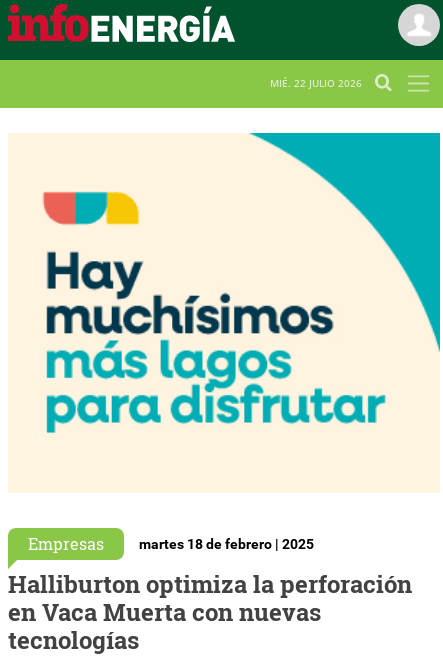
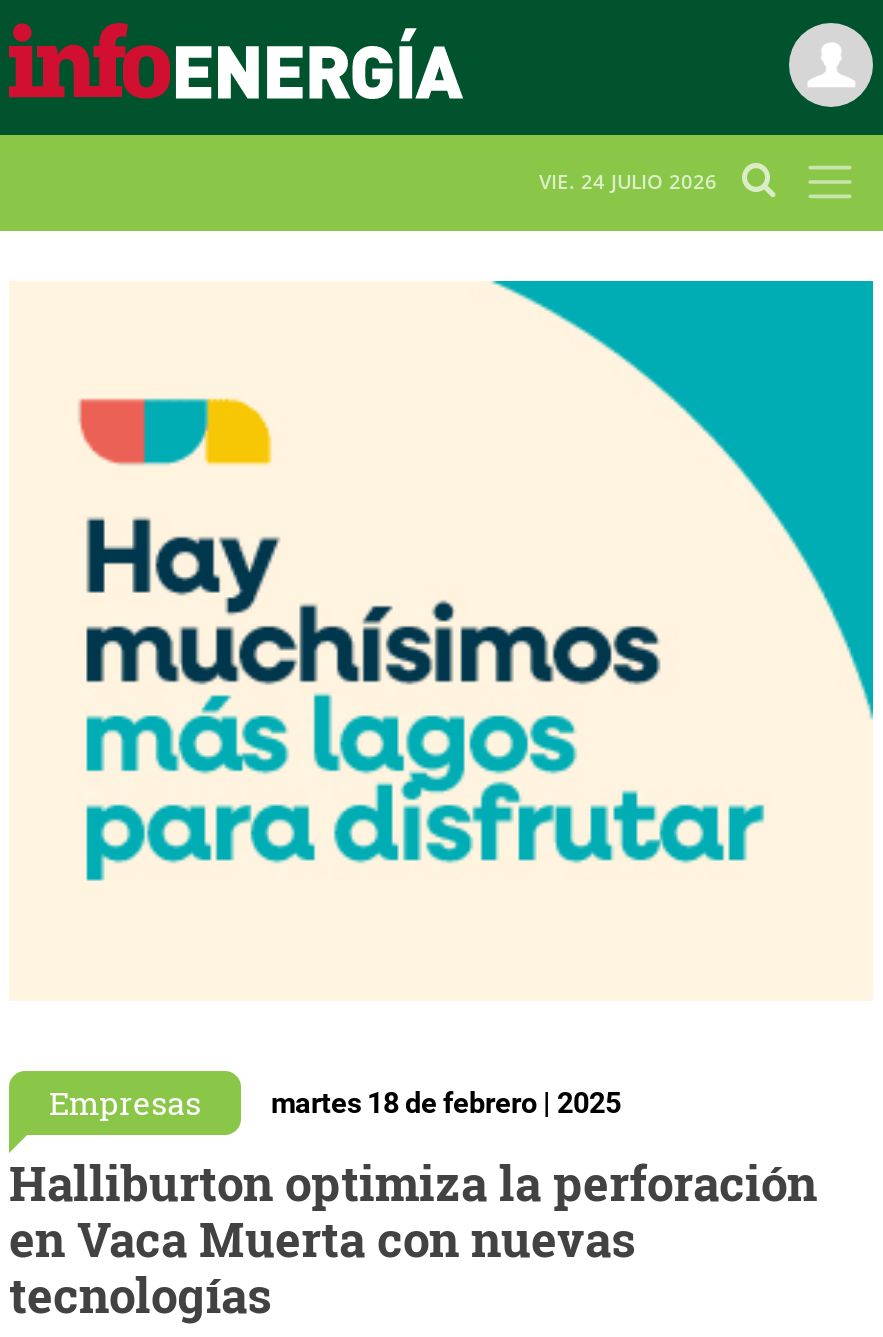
[270,76,362,90] MIÉ. 22 JULIO 2026 -> [539,168,717,196] VIE. 24 JULIO 2026

